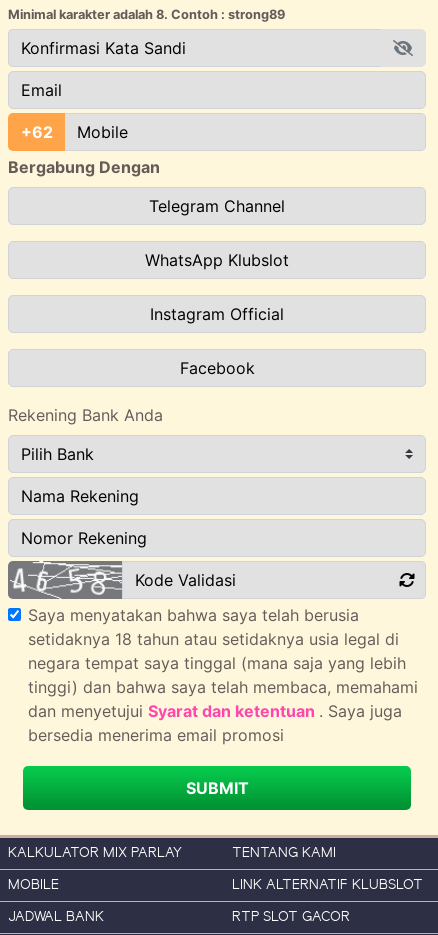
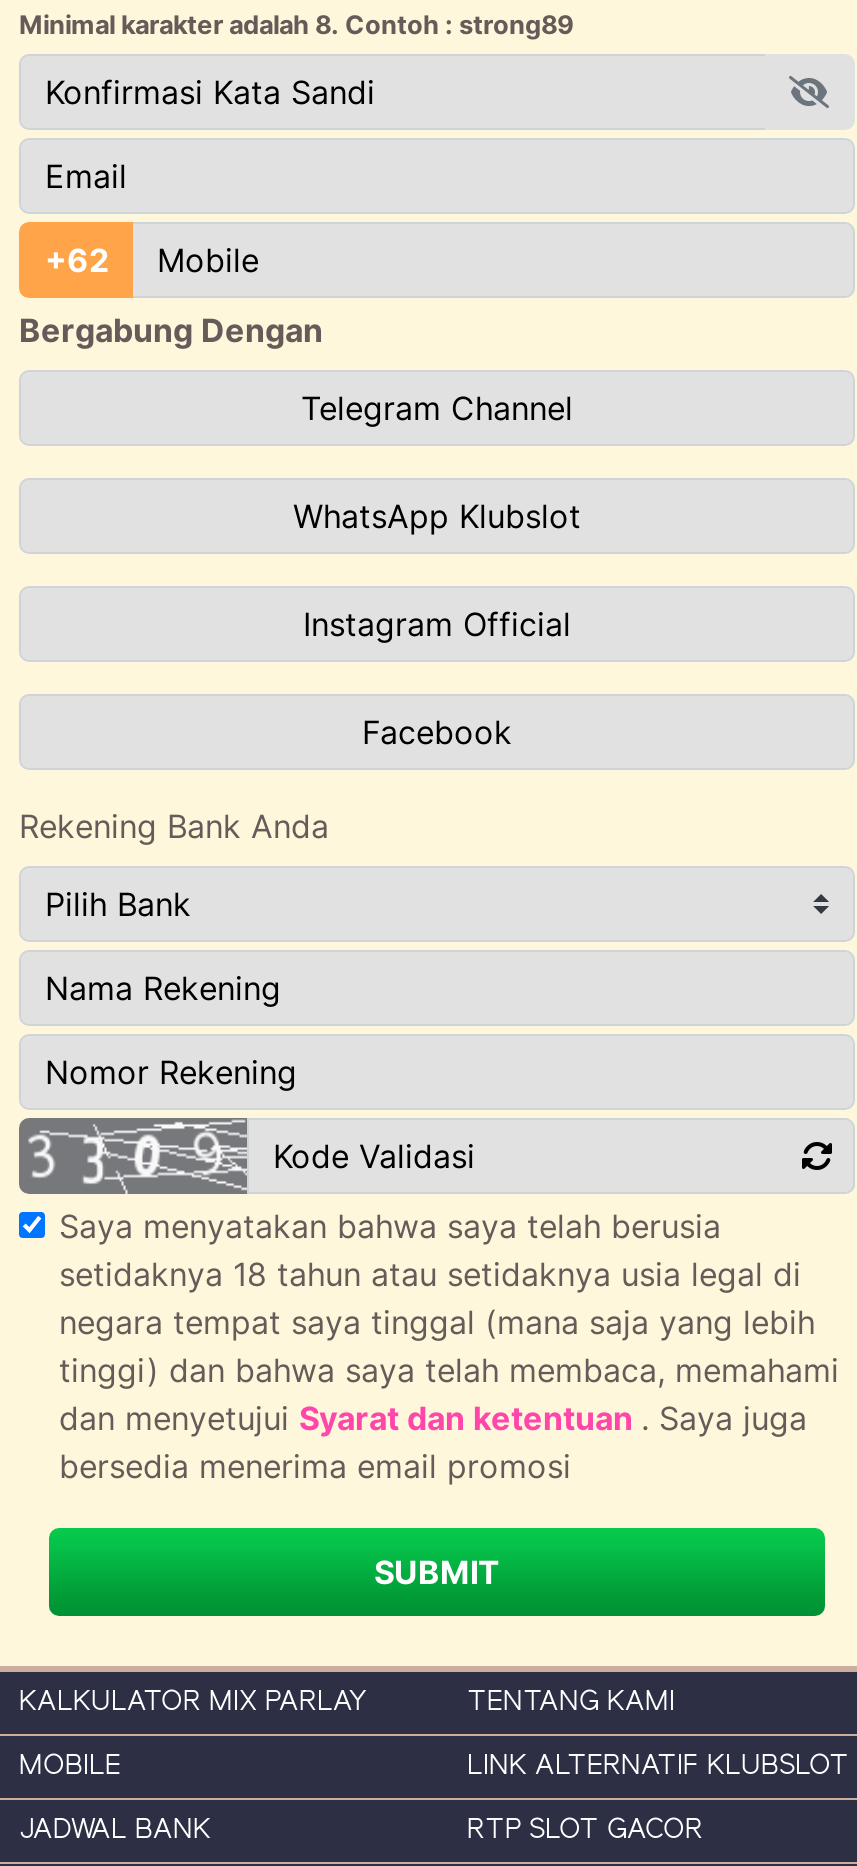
[11,561,121,597] [image] -> [29,1118,245,1188] [image]

